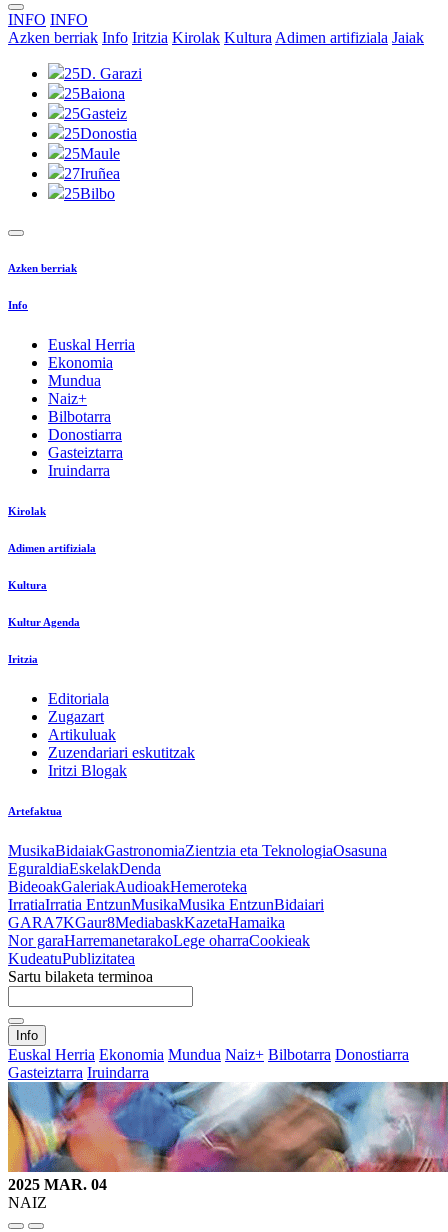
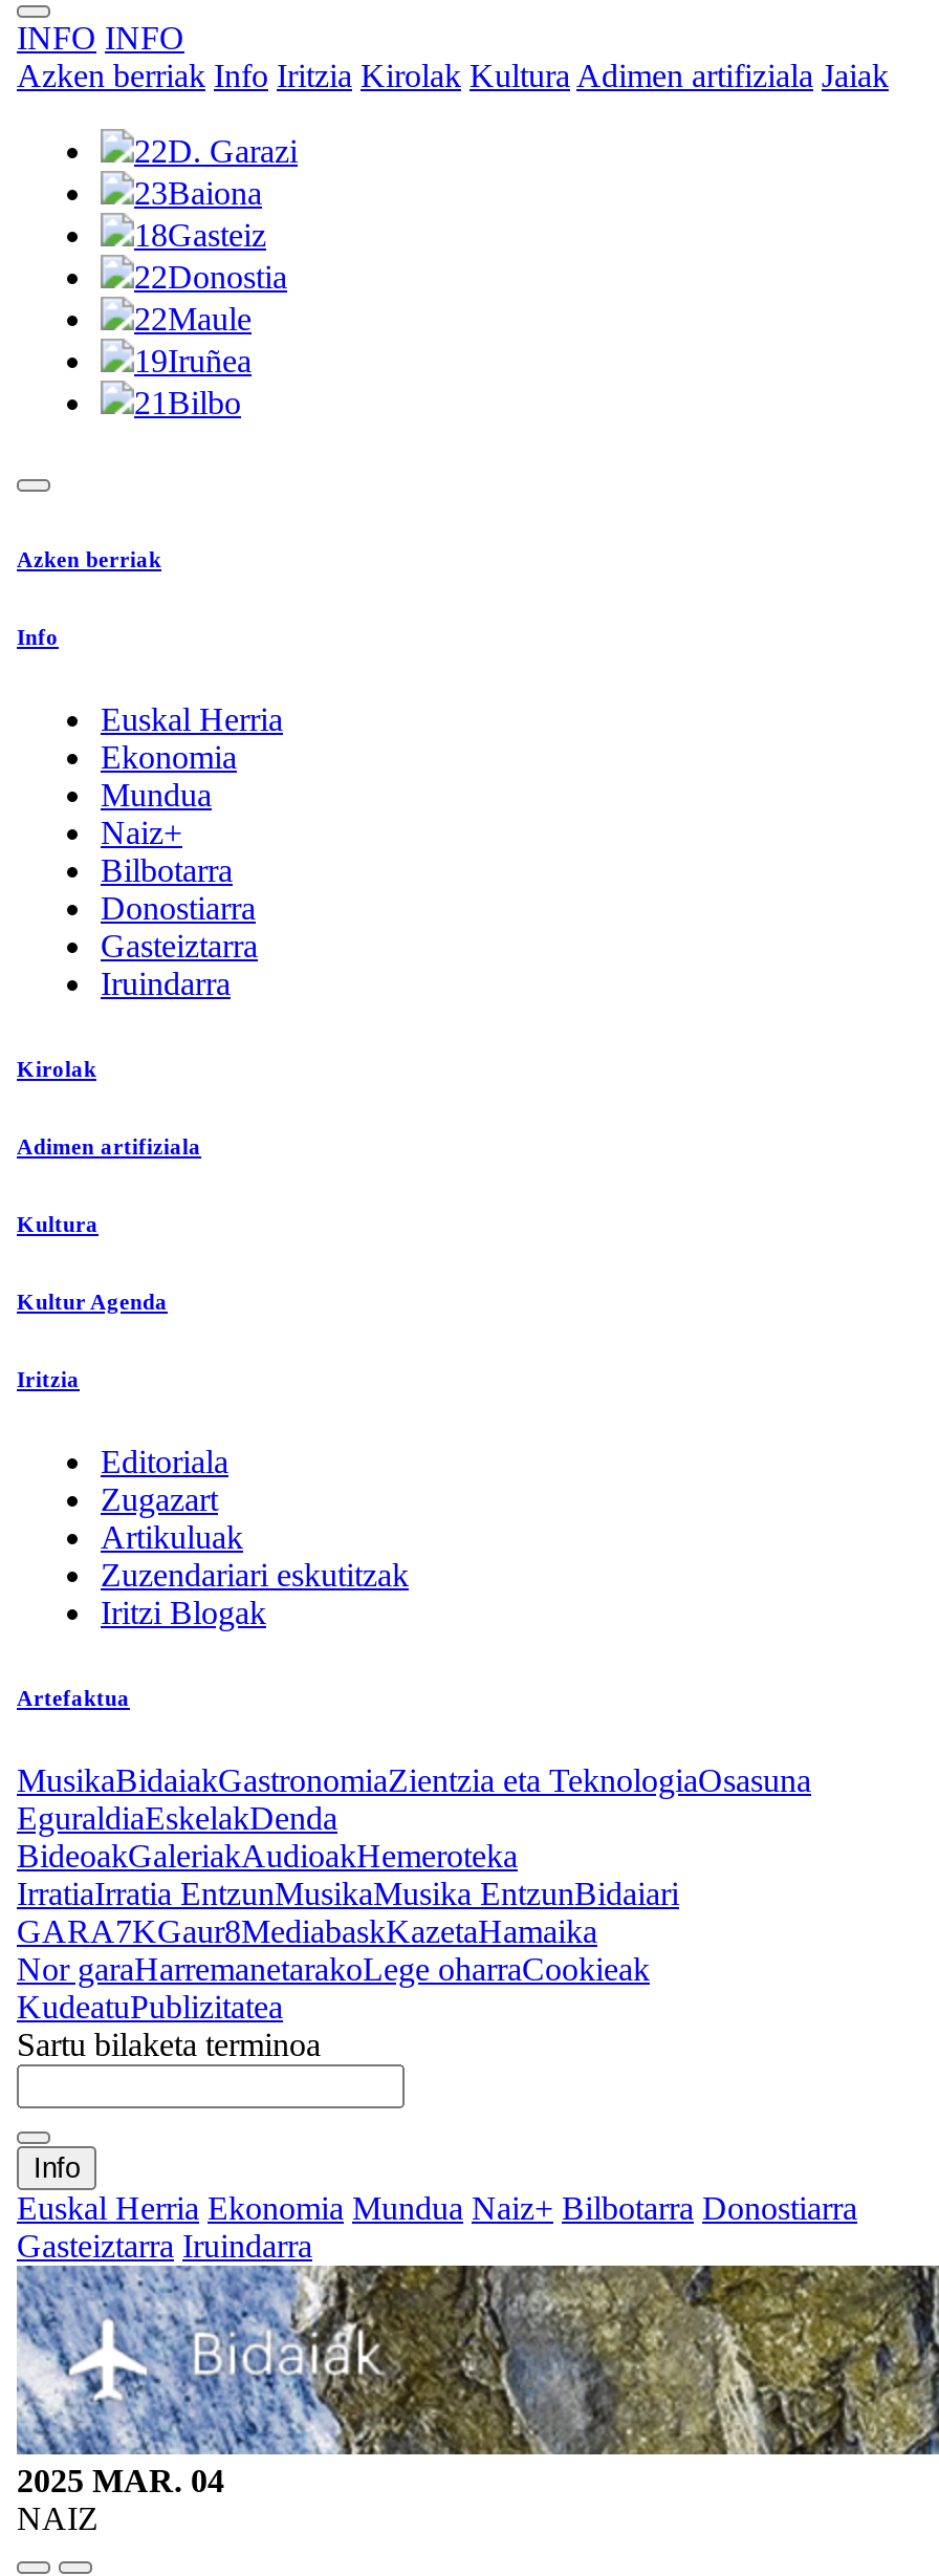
[64,65,142,82] 25D. Garazi -> [134,133,298,169] 22D. Garazi
[64,85,125,102] 25Baiona -> [134,175,262,211] 23Baiona
[64,105,127,122] 25Gasteiz -> [134,217,266,253] 18Gasteiz
[64,125,137,142] 25Donostia -> [134,259,287,295] 22Donostia
[64,145,120,162] 25Maule -> [134,301,252,337] 22Maule
[64,165,120,182] 27Iruñea -> [134,343,252,378] 19Iruñea
[64,185,115,202] 25 Bilbo -> [134,385,241,420] 21 Bilbo
[7,1081,445,1173] [image] -> [15,2264,933,2456] [image]

